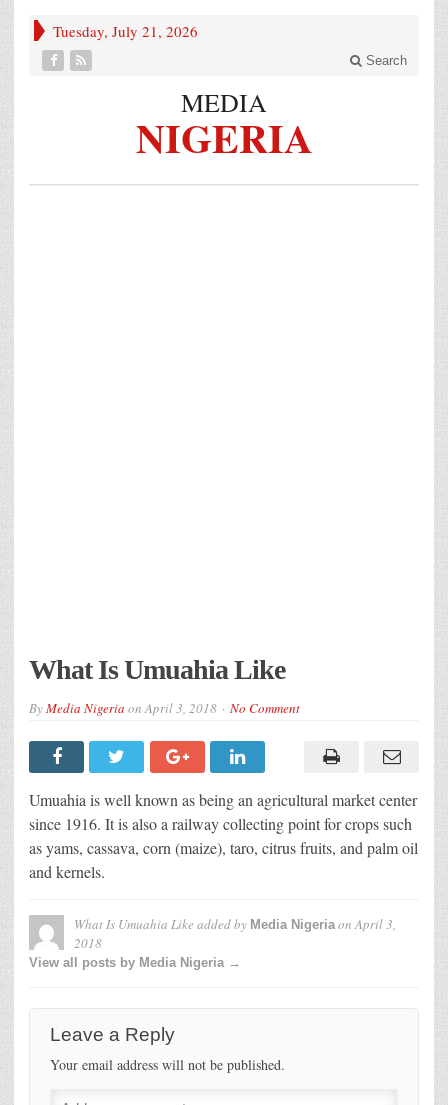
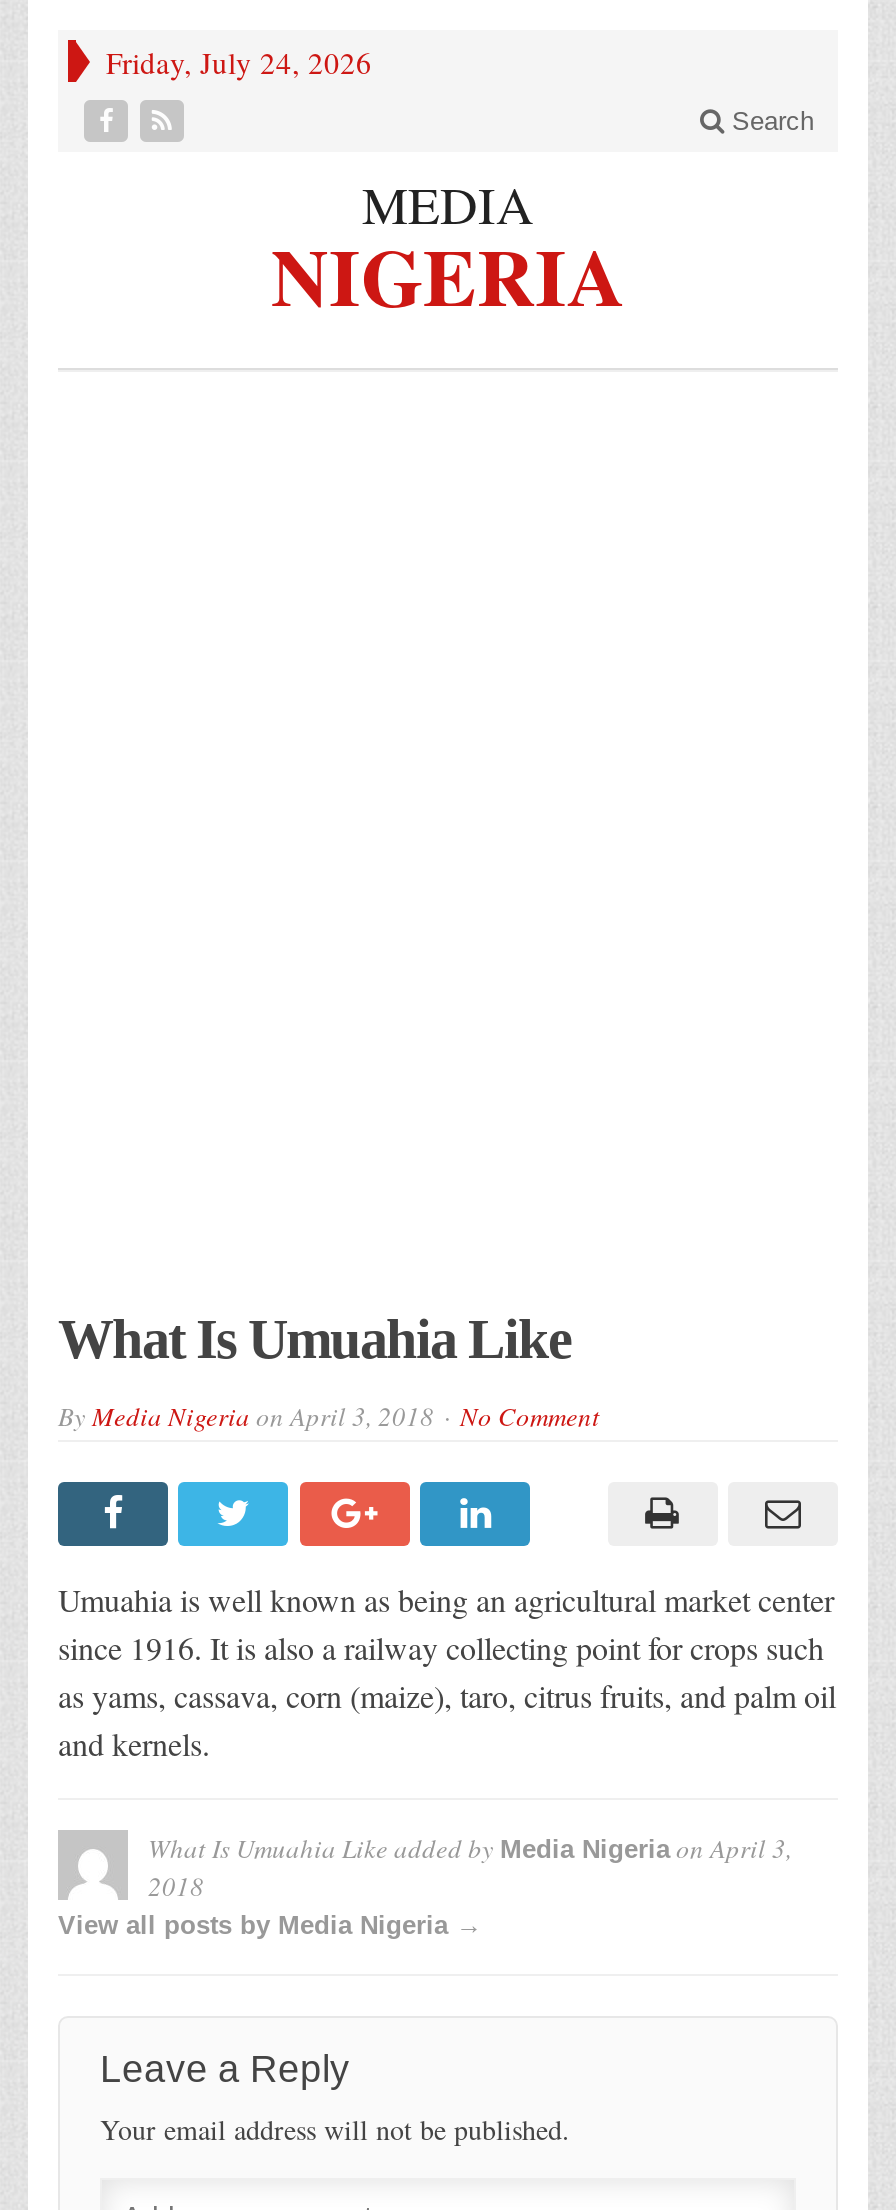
[53,21,198,41] Tuesday, July 21, 2026 -> [106,42,372,82] Friday, July 24, 2026

